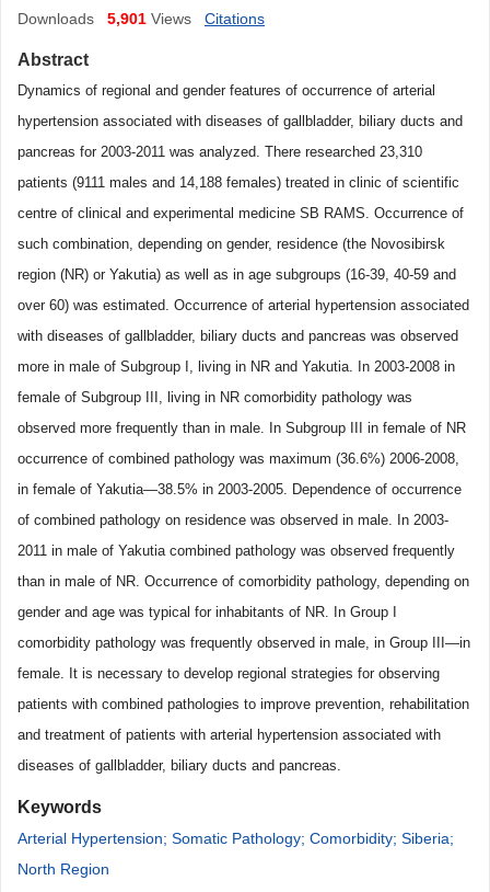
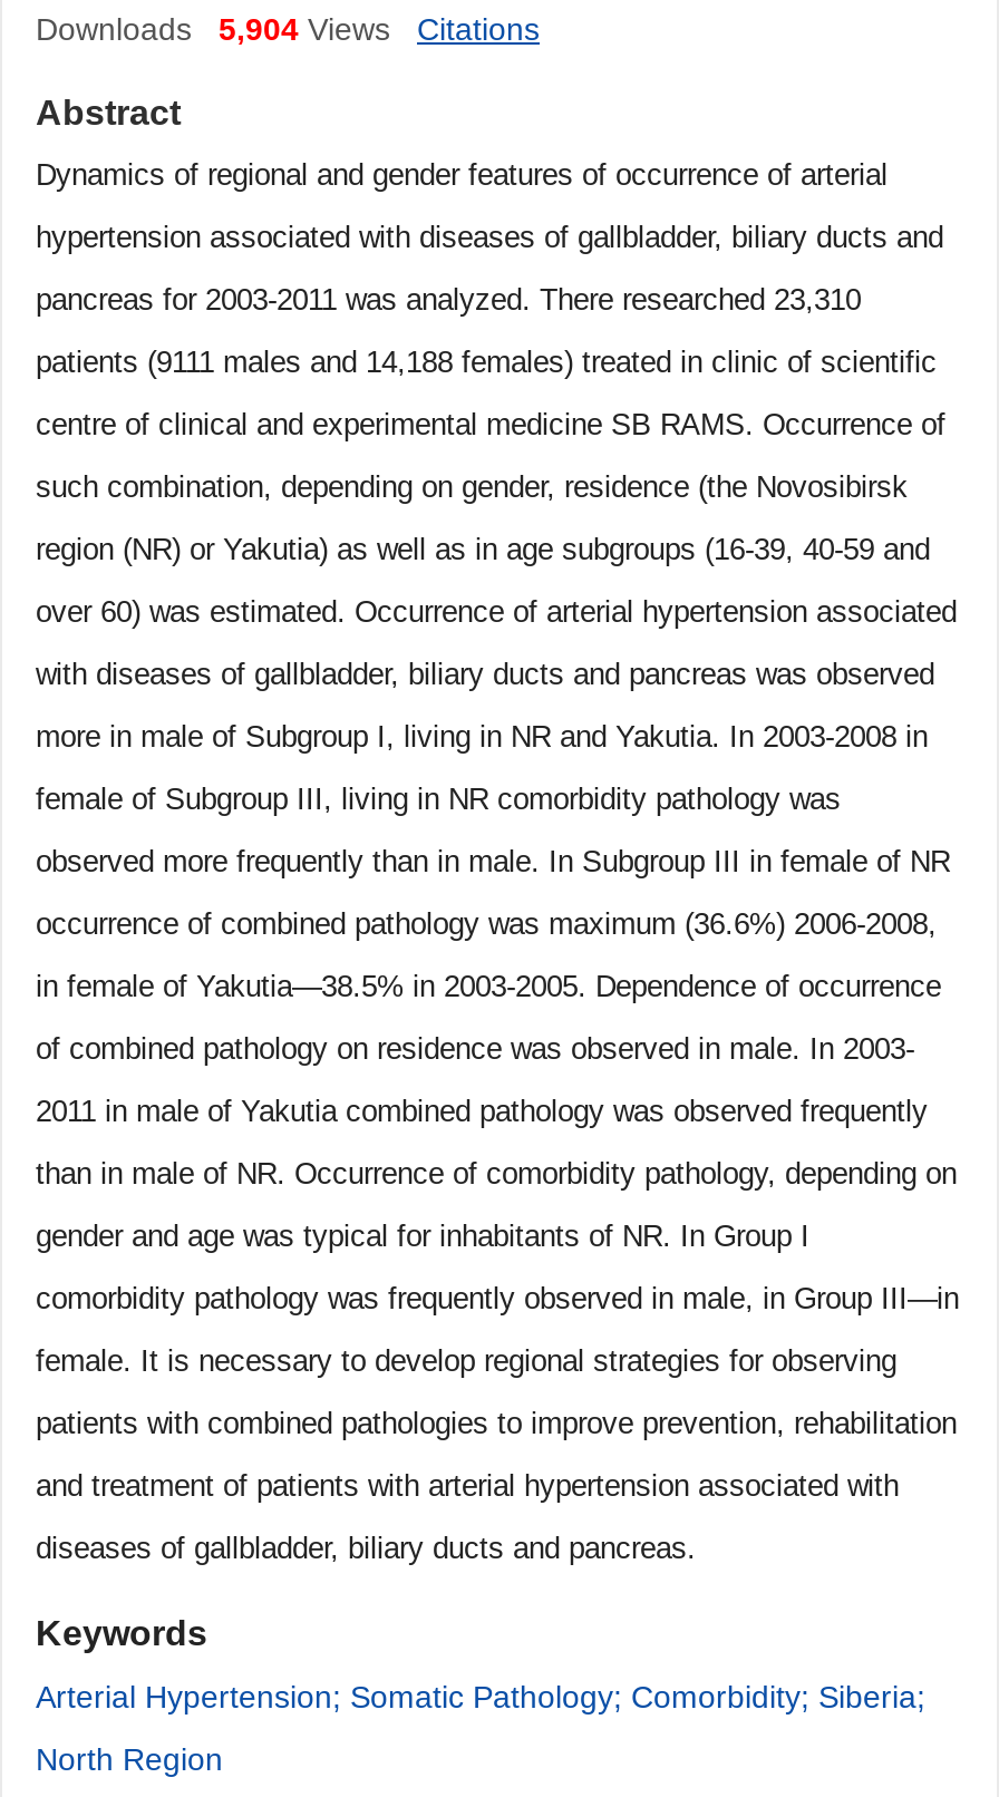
[17,10,191,27] Downloads 5,901 Views -> [36,11,390,47] Downloads 5,904 Views

